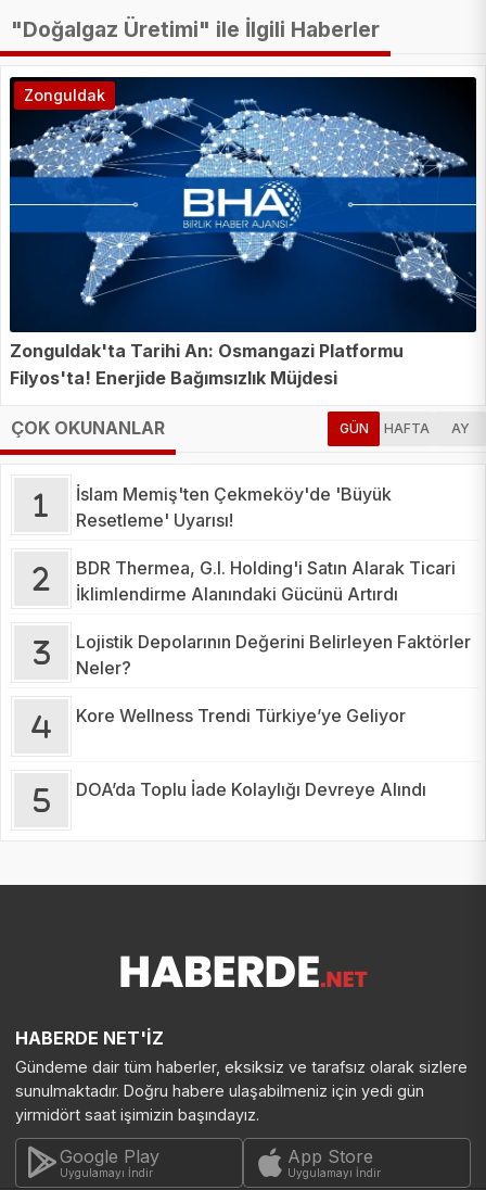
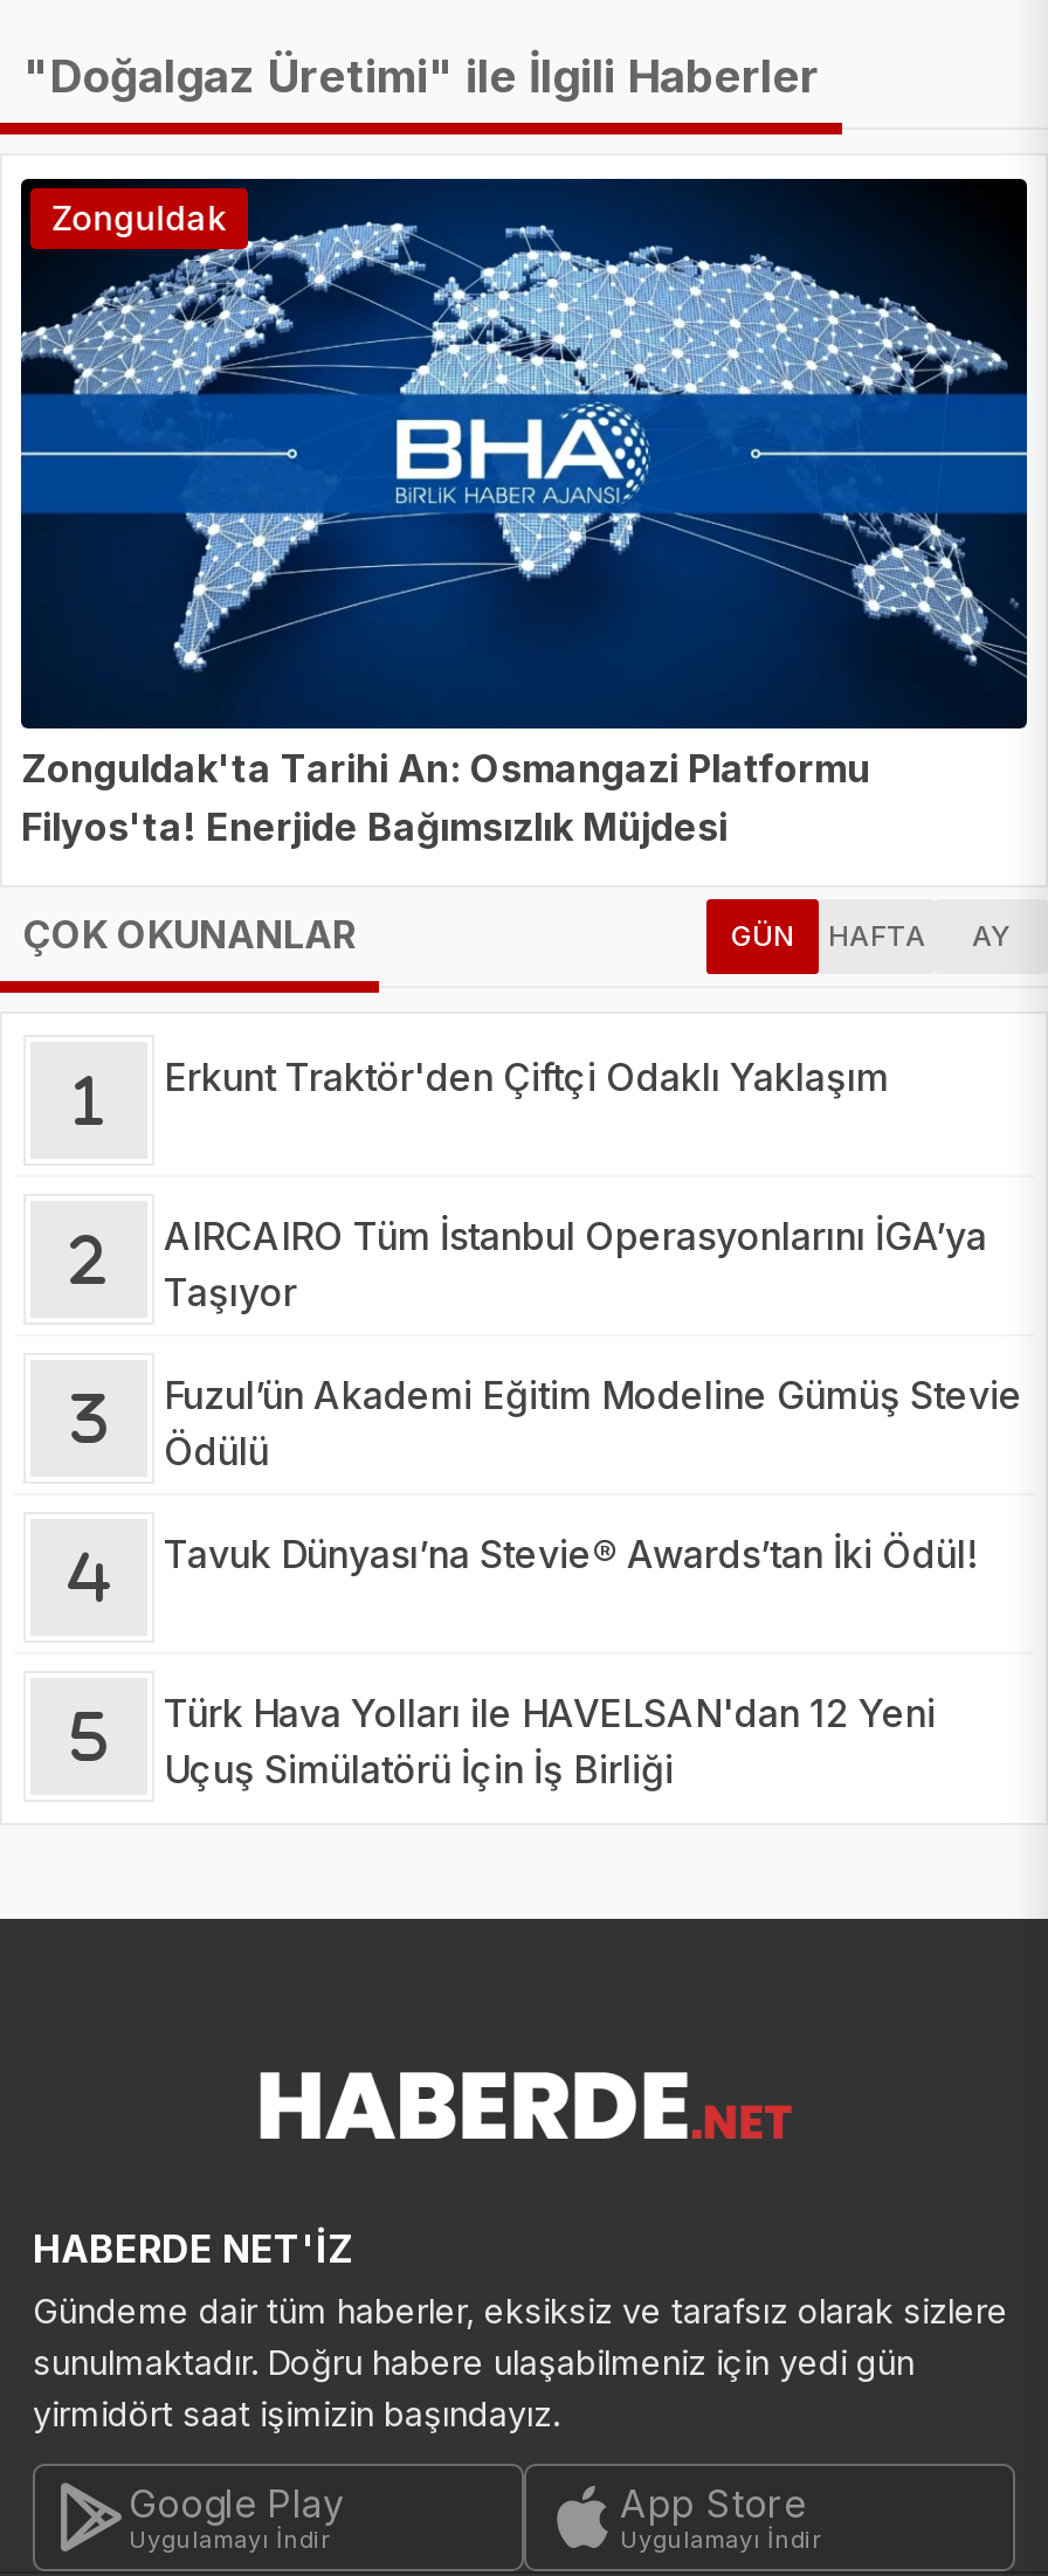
[76,483,392,530] İslam Memiş'ten Çekmeköy'de 'Büyük | Resetleme' Uyarısı! -> [164,1052,889,1099] Erkunt Traktör'den Çiftçi Odaklı Yaklaşım
[76,556,456,604] BDR Thermea, G.I. Holding'i Satın Alarak Ticari | İklimlendirme Alanındaki Gücünü Artırdı -> [164,1211,987,1314] AIRCAIRO Tüm İstanbul Operasyonlarını İGA’ya | Taşıyor
[76,630,471,678] Lojistik Depolarının Değerini Belirleyen Faktörler | Neler? -> [164,1370,1022,1473] Fuzul’ün Akademi Eğitim Modeline Gümüş Stevie | Ödülü
[76,704,406,726] Kore Wellness Trendi Türkiye’ye Geliyor -> [164,1529,975,1576] Tavuk Dünyası’na Stevie® Awards’tan İki Ödül!
[76,778,426,800] DOA’da Toplu İade Kolaylığı Devreye Alındı -> [164,1688,936,1791] Türk Hava Yolları ile HAVELSAN'dan 12 Yeni | Uçuş Simülatörü İçin İş Birliği

